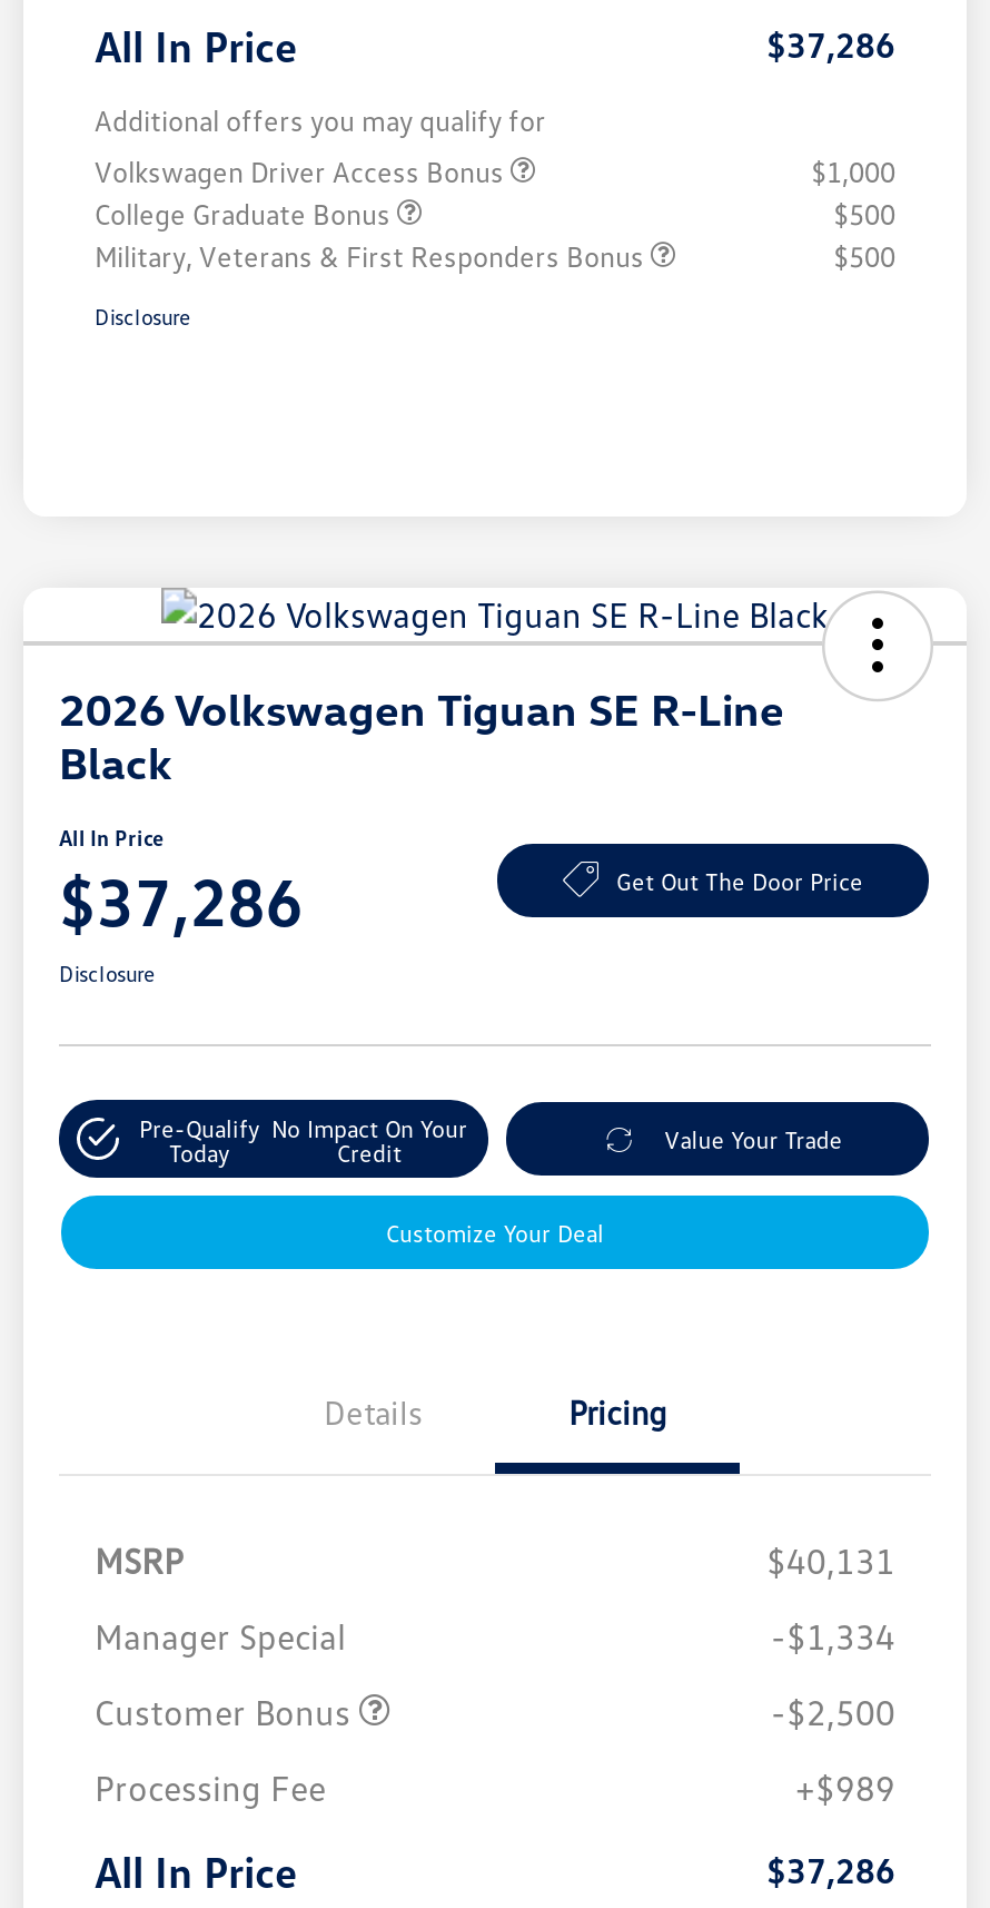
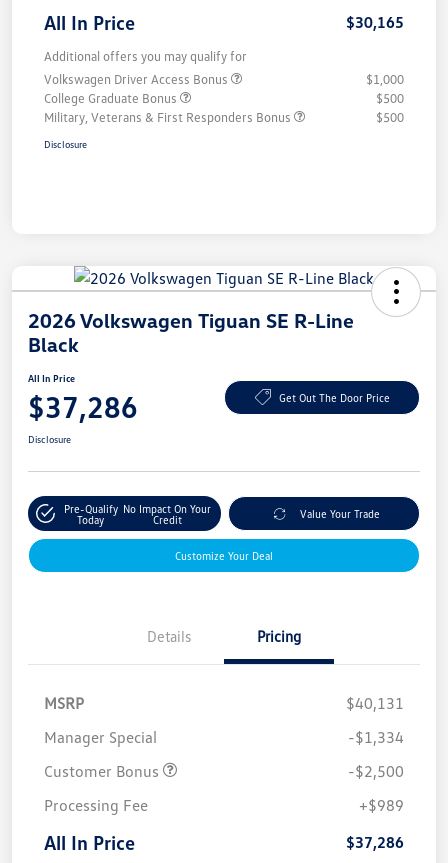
[766,23,895,67] $37,286 -> [346,12,404,32] $30,165

